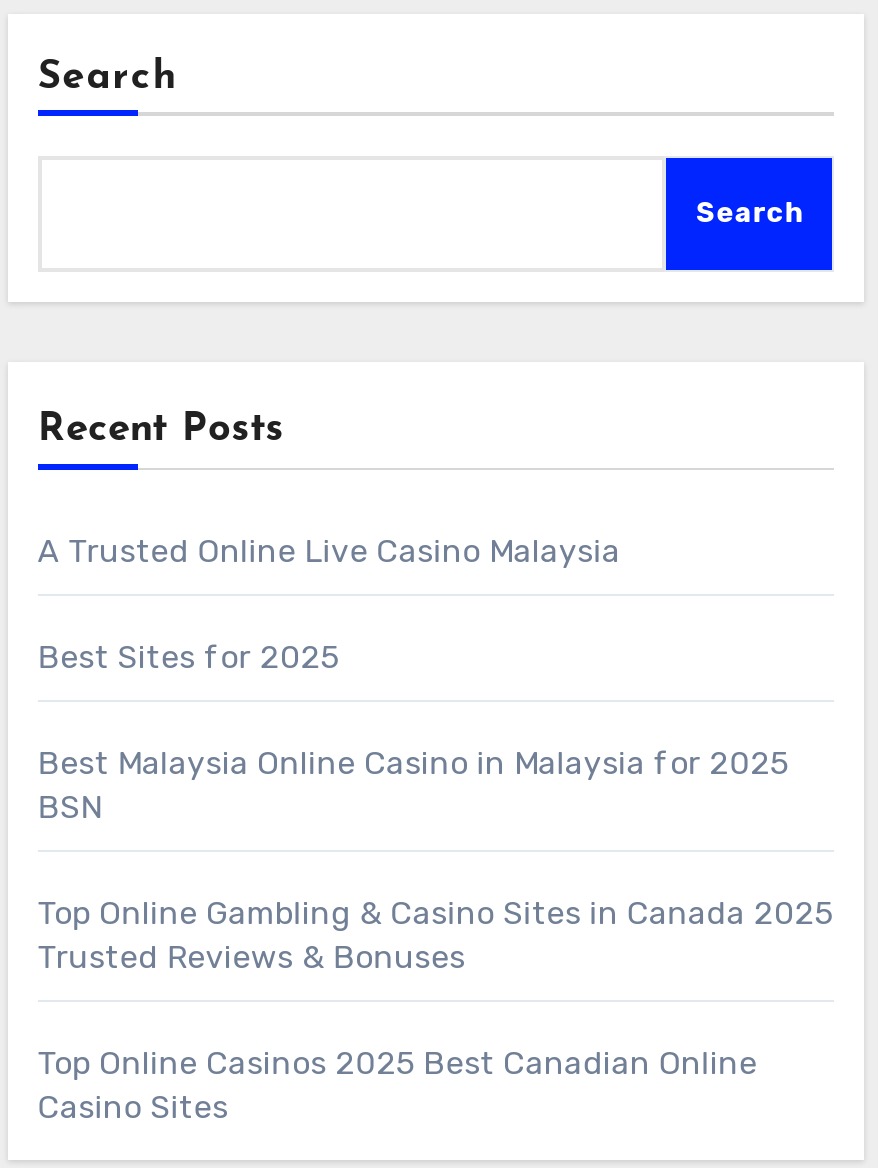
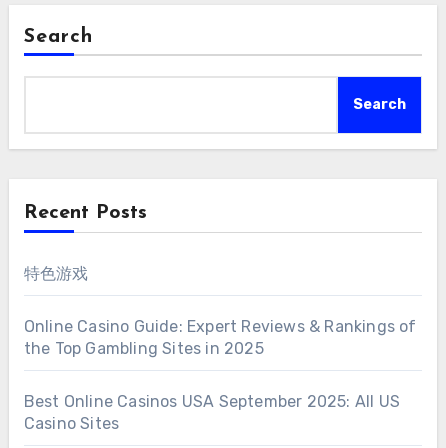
[38,532,833,1082] A Trusted Online Live Casino Malaysia | Best Sites for 2025 | Best Malaysia Online Casino in Malaysia for 2025 | BSN | Top Online Gambling & Casino Sites in Canada 2025 | Trusted Reviews & Bonuses | Top Online Casinos 2025 Best Canadian Online -> [24,264,417,411] 特色游戏 | Online Casino Guide: Expert Reviews & Rankings of | the Top Gambling Sites in 2025 | Best Online Casinos USA September 2025: All US

